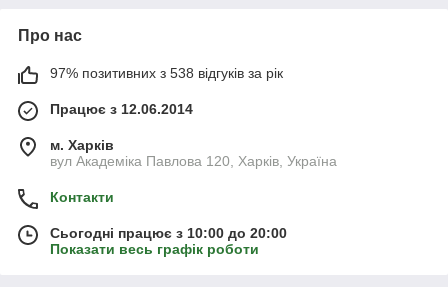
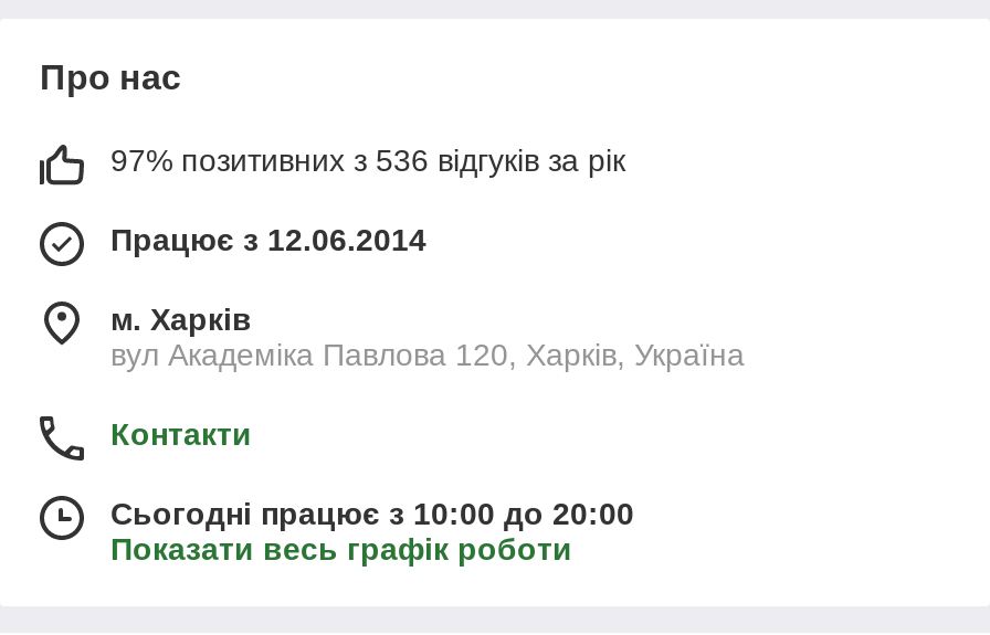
[50,65,283,81] 97% позитивних з 538 відгуків за рік -> [110,142,625,177] 97% позитивних з 536 відгуків за рік

